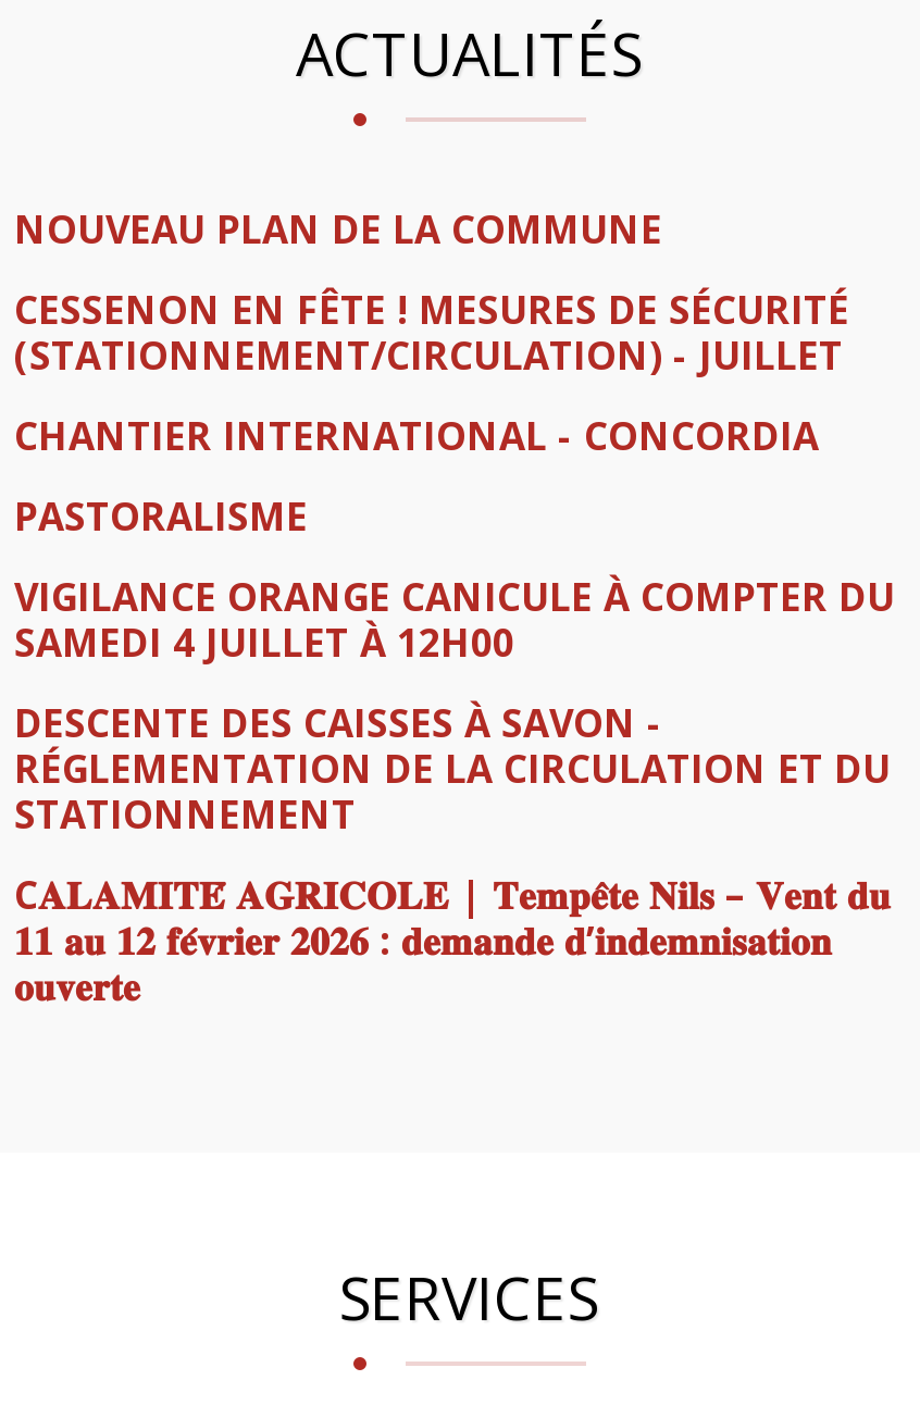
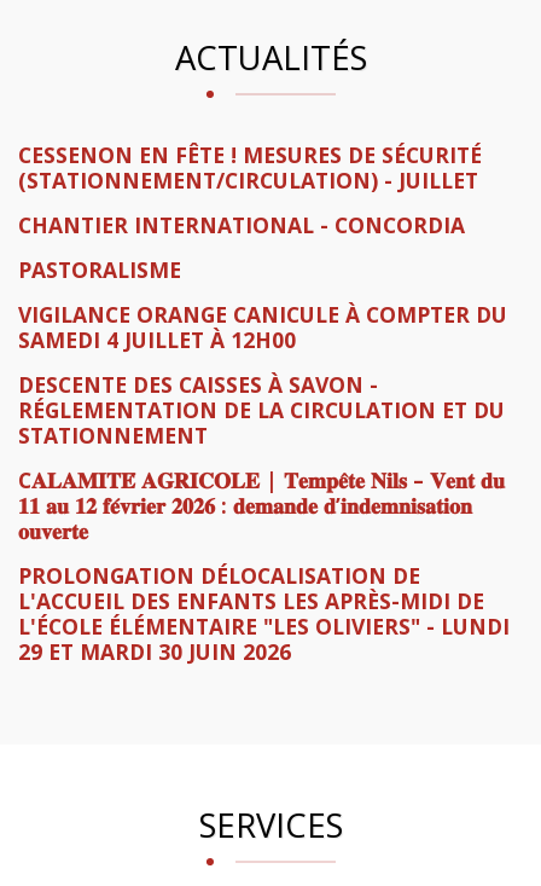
[14,202,662,254] NOUVEAU PLAN DE LA COMMUNE -> none
moved [14,283,895,840] -> [18,140,507,450]: CESSENON EN FÊTE ! MESURES DE SÉCURITÉ | (STATIONNEMENT/CIRCULATION) - JUILLET | CHANTIER INTERNATIONAL - CONCORDIA | ... | RÉGLEMENTATION DE LA CIRCULATION ET DU | STATIONNEMENT
none -> [18,561,510,666] PROLONGATION DÉLOCALISATION DE | L'ACCUEIL DES ENFANTS LES APRÈS-MIDI DE | L'ÉCOLE ÉLÉMENTAIRE "LES OLIVIERS" - LUNDI | 29 ET MARDI 30 JUIN 2026

